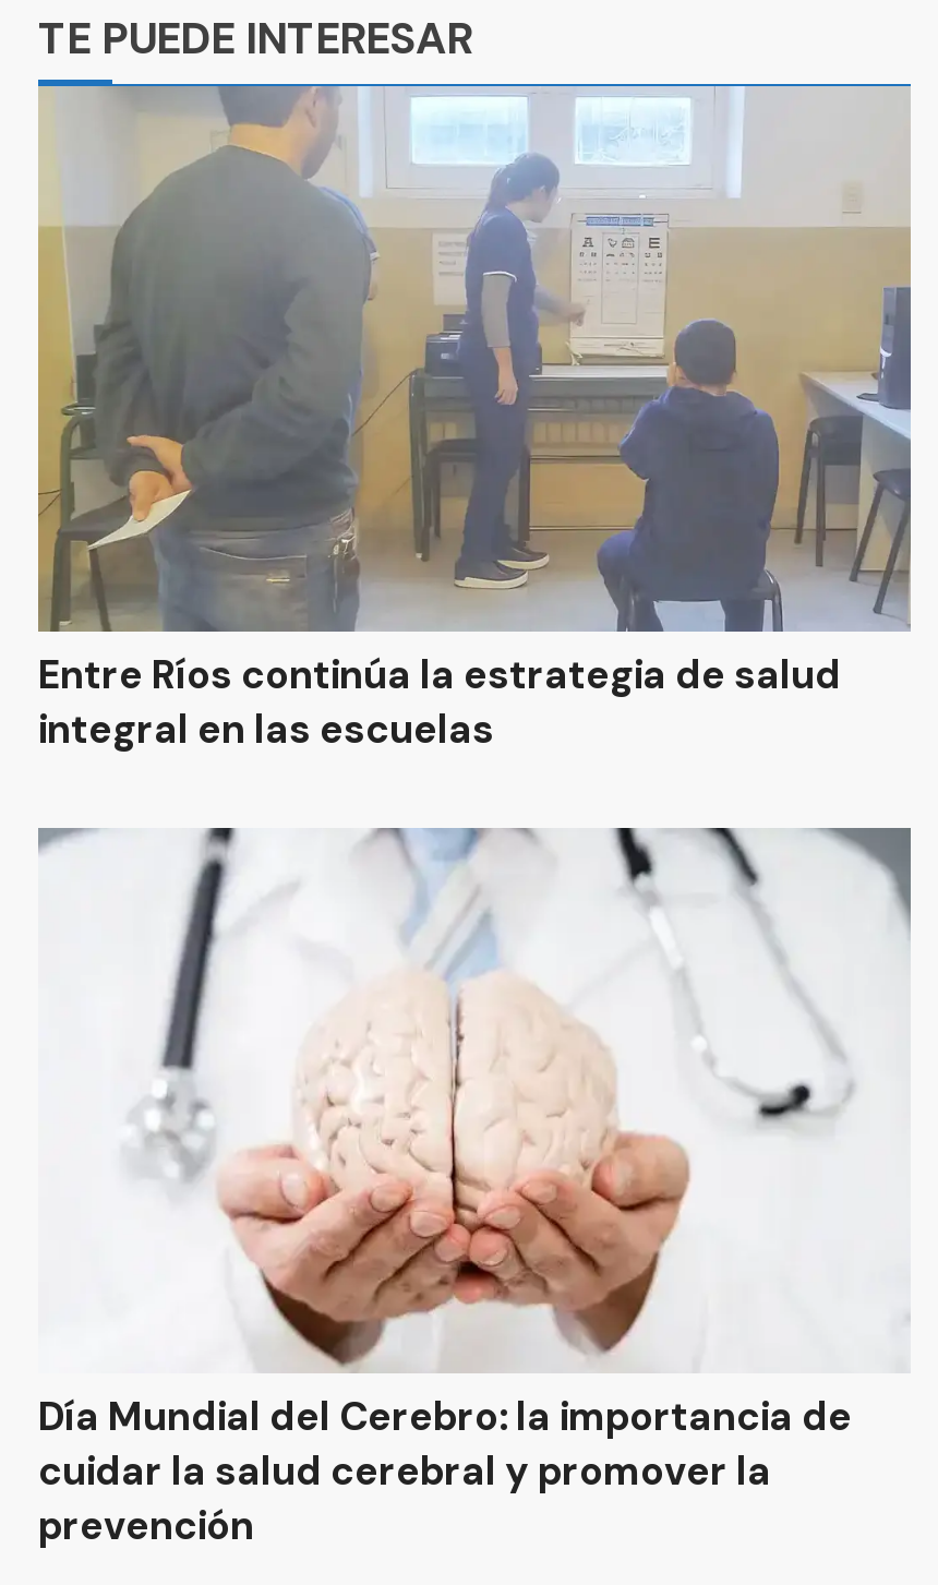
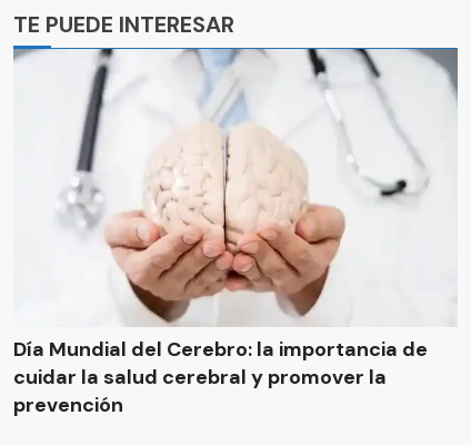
[36,84,913,756] [image] | Entre Ríos continúa la estrategia de salud | integral en las escuelas -> none

